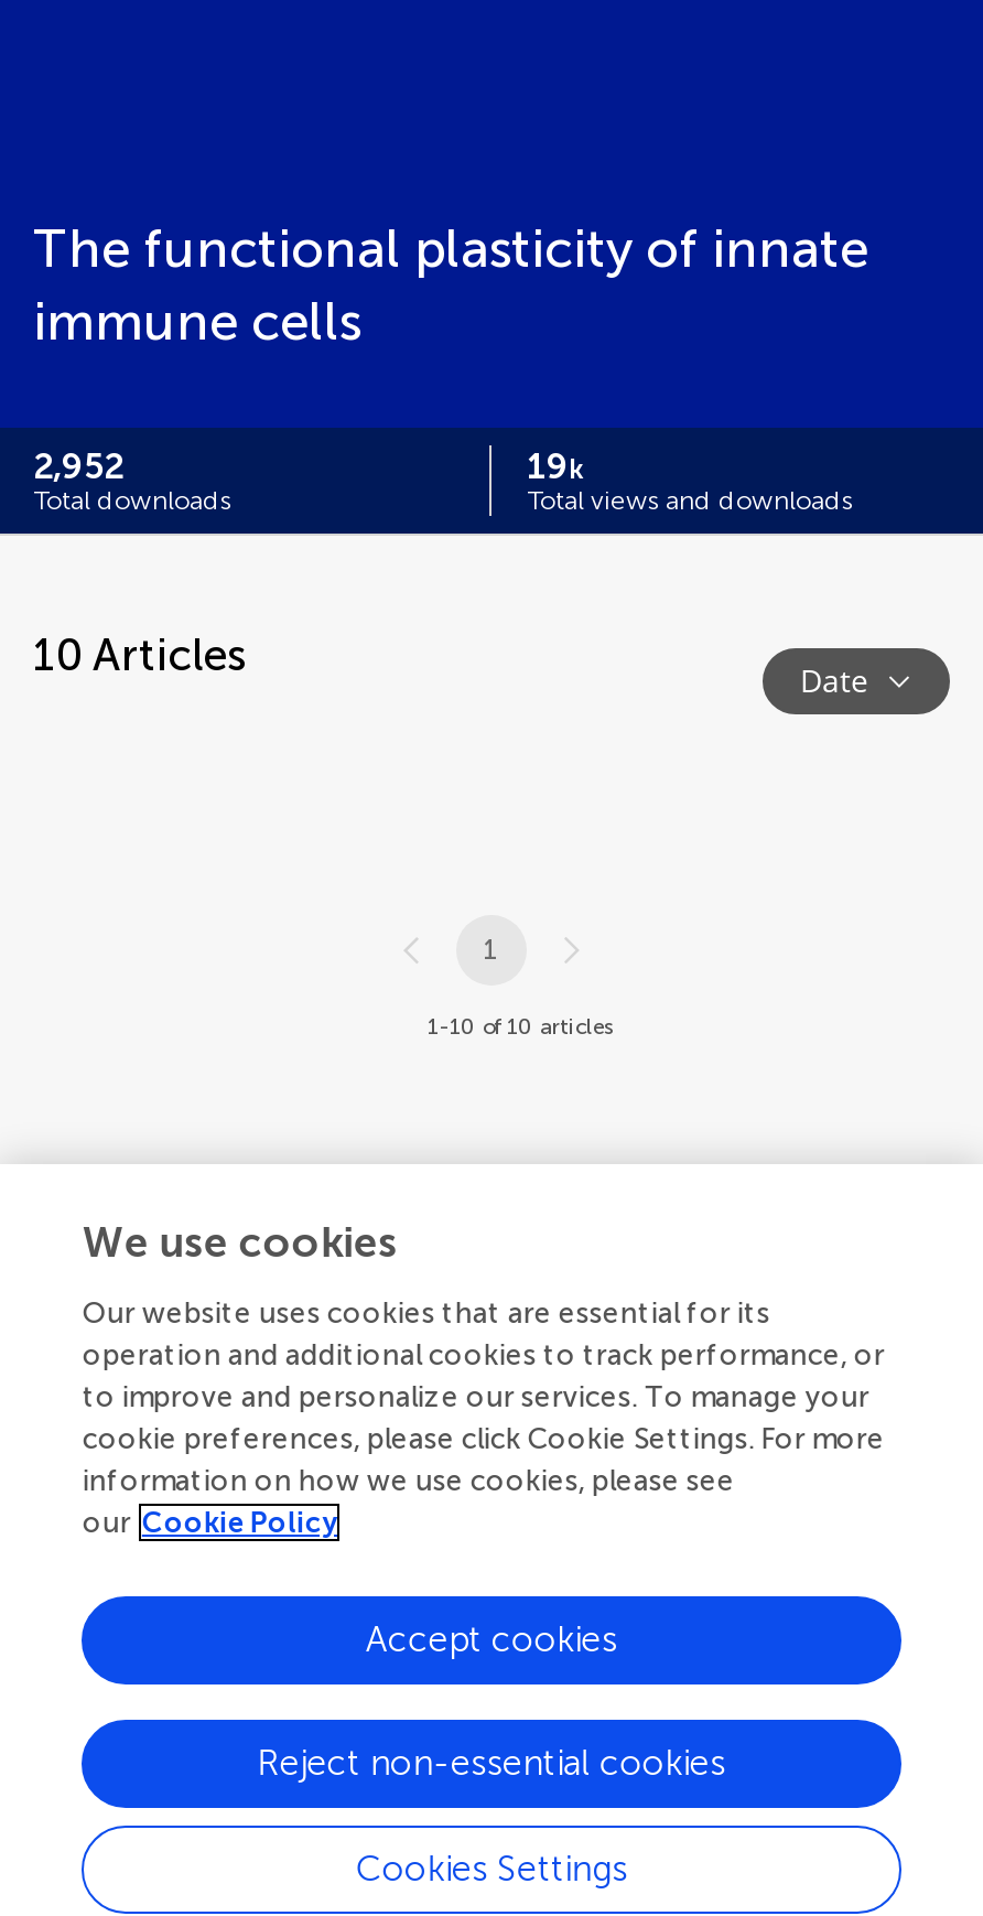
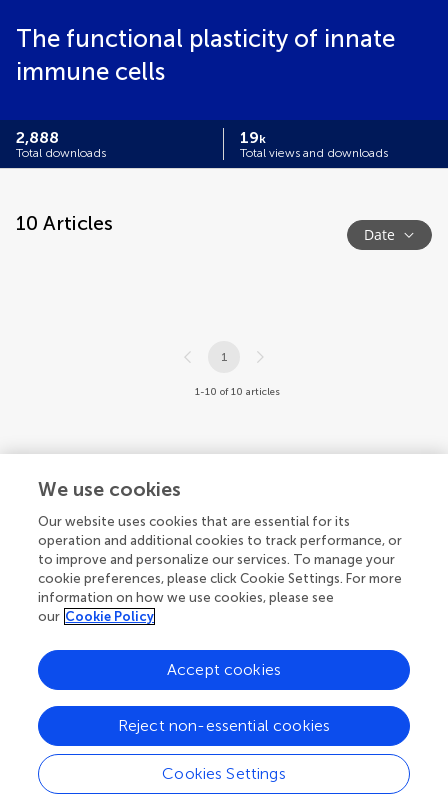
[33,445,123,487] 2,952 -> [16,128,59,147] 2,888

